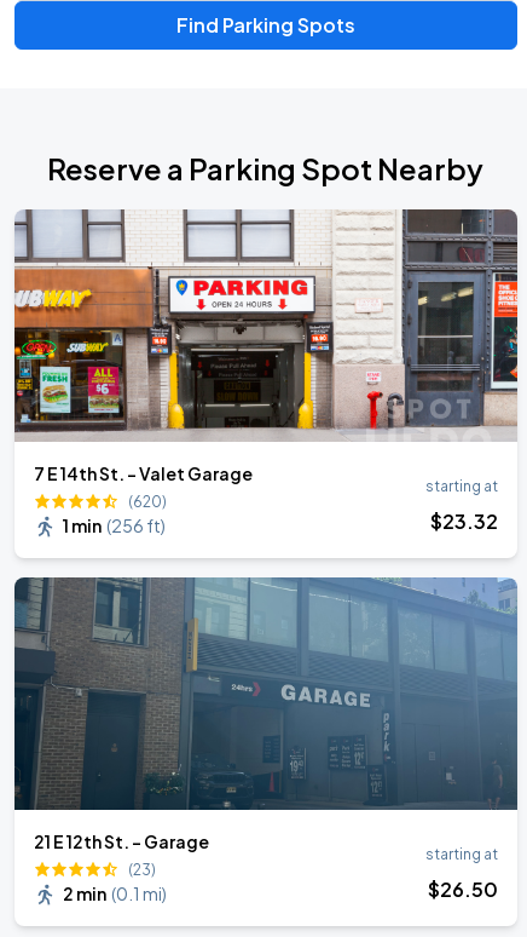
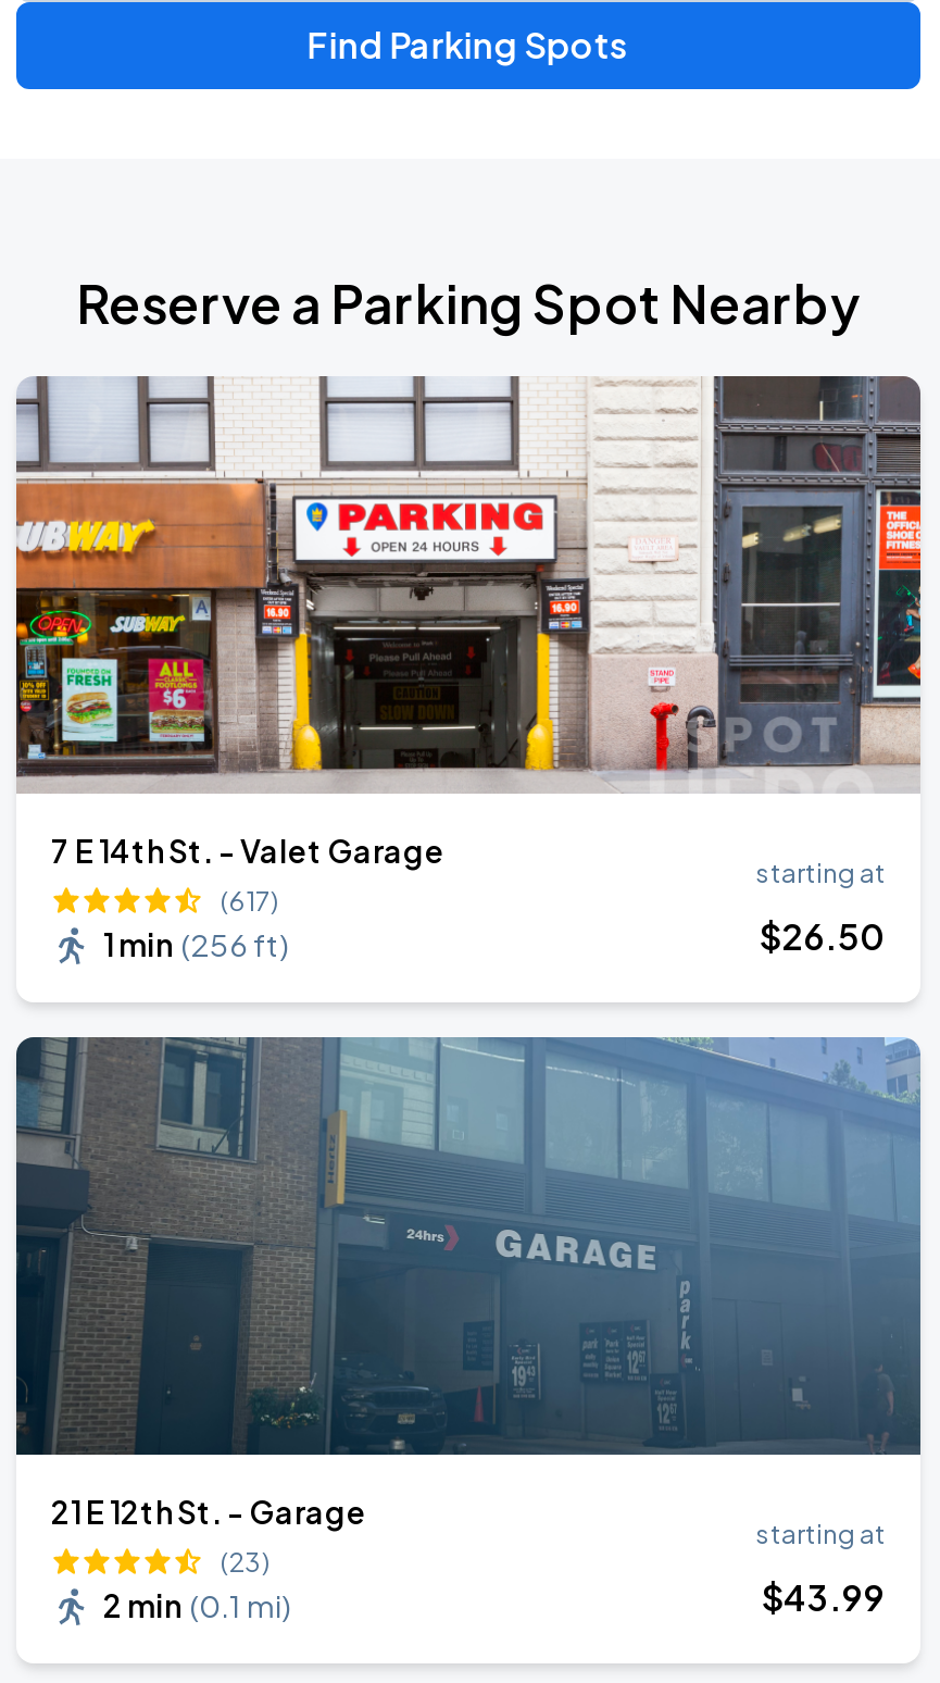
[128,493,167,511] (620) -> [221,885,279,918] (617)
[430,508,498,534] $23.32 -> [760,913,886,959] $26.50
[428,876,498,902] $26.50 -> [762,1574,886,1620] $43.99

